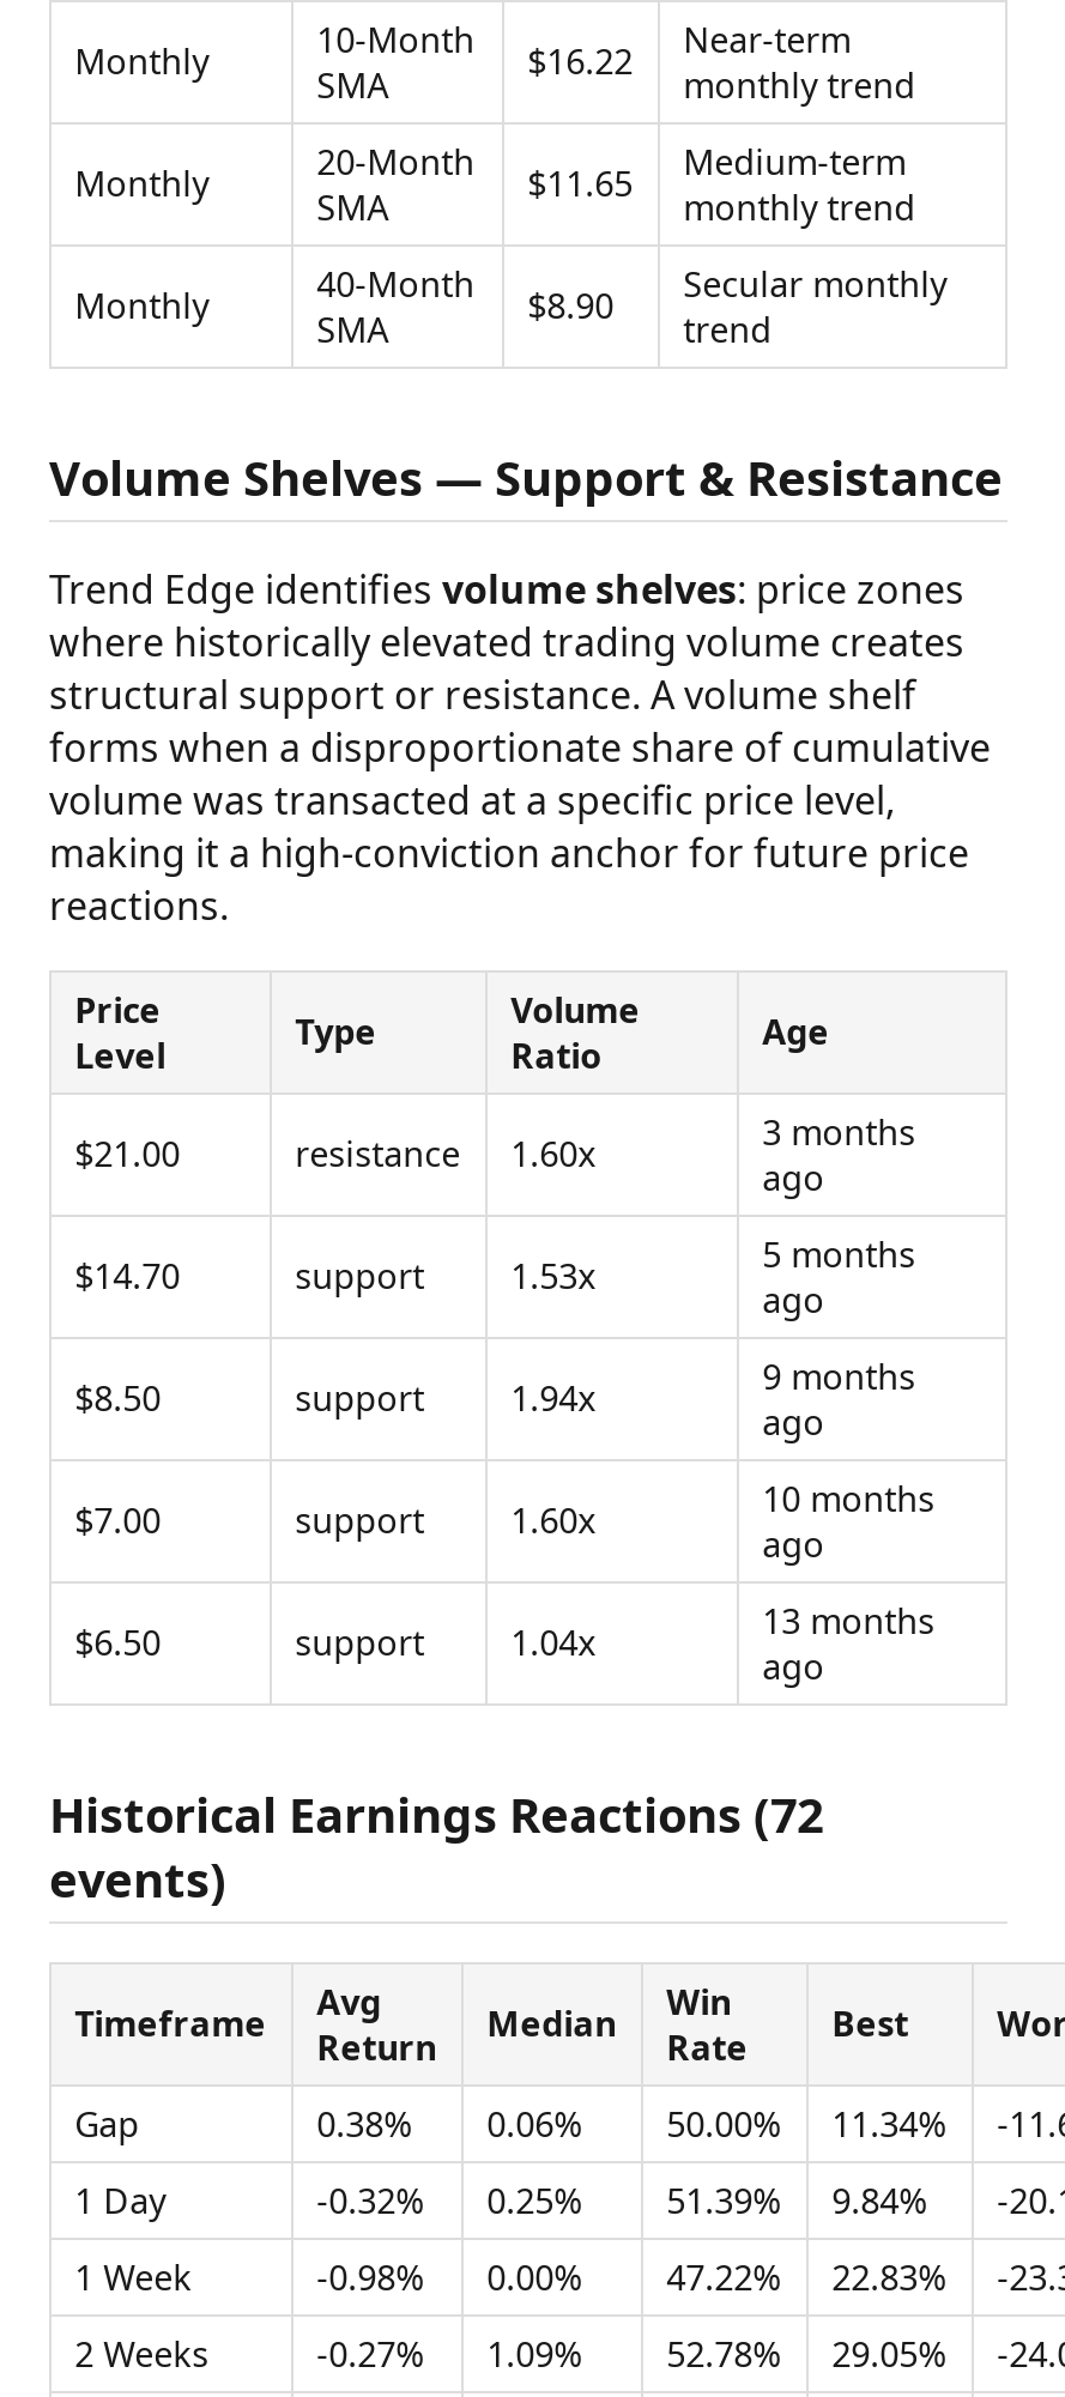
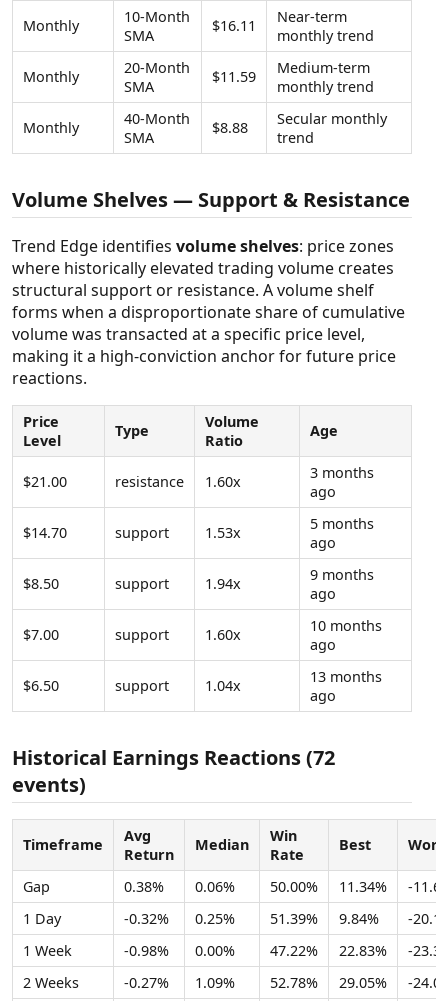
[317,17,851,84] 10-Month $16.22 Near-term -> [124,7,347,35] 10-Month $16.11 Near-term
[317,139,906,206] 20-Month $11.65 Medium-term -> [124,58,370,86] 20-Month $11.59 Medium-term
[317,261,947,328] 40-Month $8.90 Secular monthly -> [124,109,387,137] 40-Month $8.88 Secular monthly

